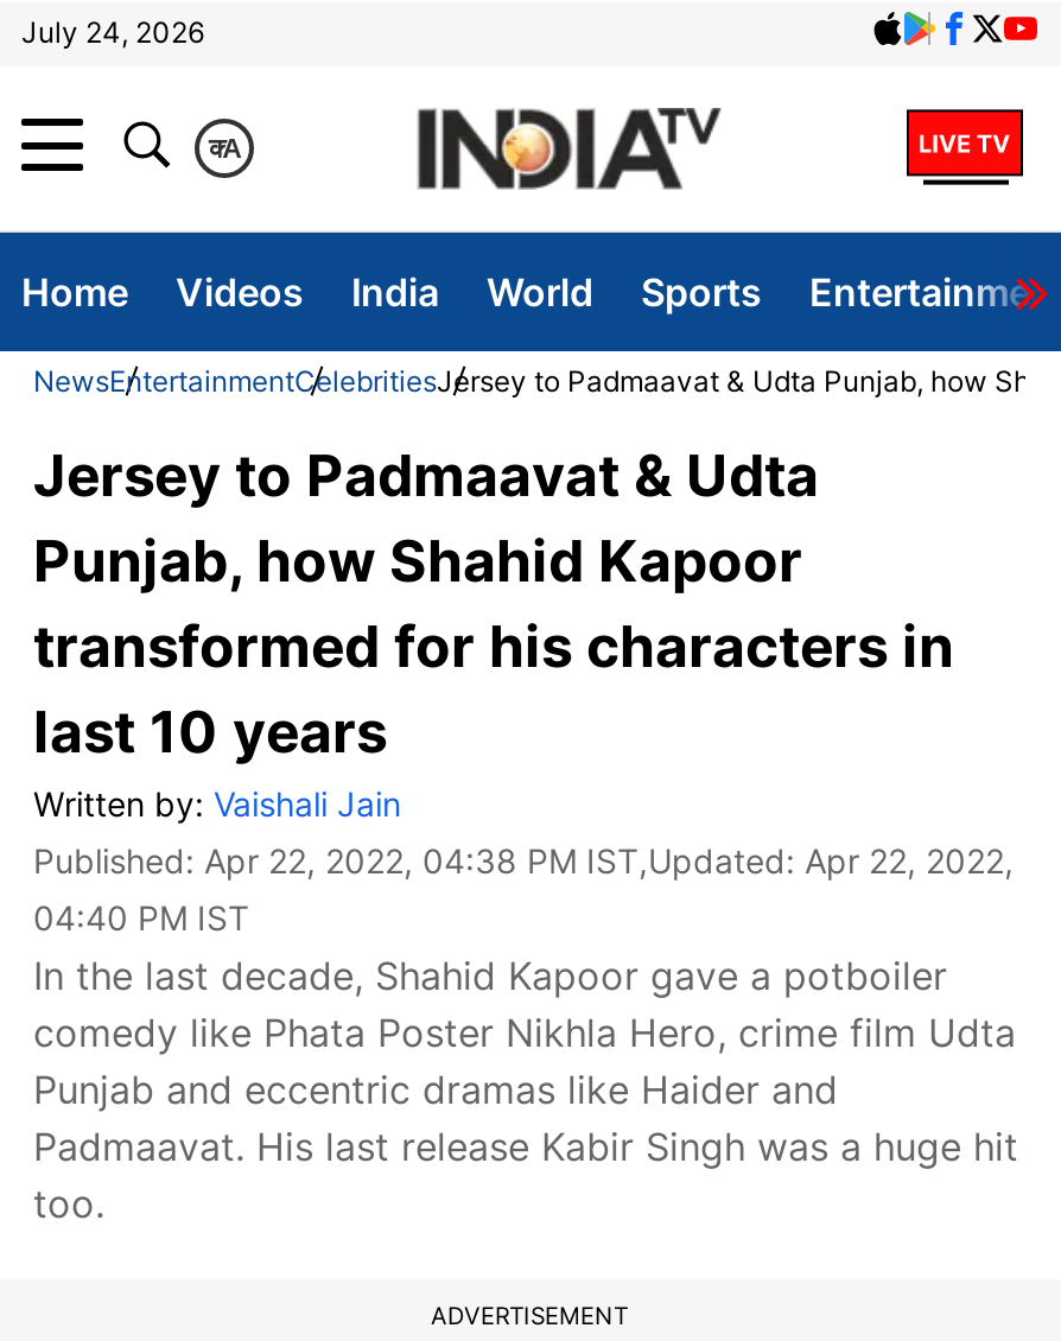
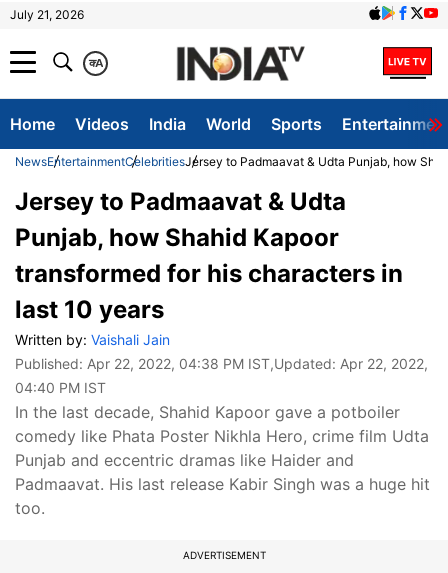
[21,14,204,50] July 24, 2026 -> [10,7,84,22] July 21, 2026

